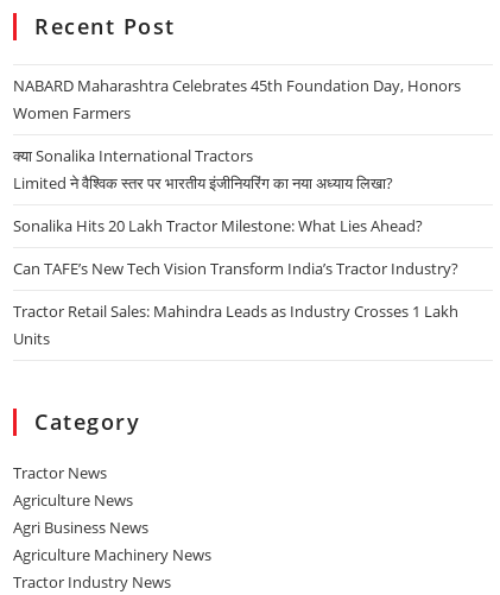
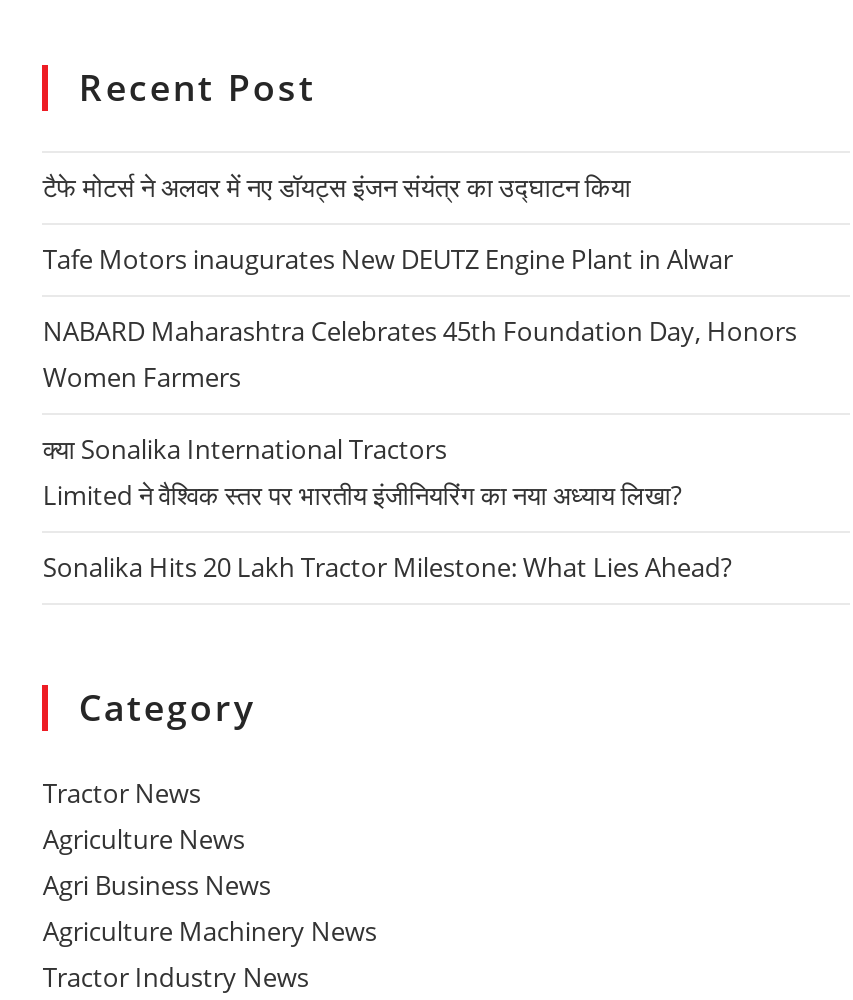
none -> [43,170,739,278] टैफे मोटर्स ने अलवर में नए डॉयट्स इंजन संयंत्र का उद्घाटन किया | Tafe Motors inaugurates New DEUTZ Engine Plant in Alwar
moved [14,75,461,236] -> [43,314,797,586]: NABARD Maharashtra Celebrates 45th Foundation Day, Honors | Women Farmers | क्या Sonalika International Tractors | Limited ने वैश्विक स्तर पर भारतीय इंजीनियरिंग का नया अध्याय लिखा? | Sonalika Hits 20 Lakh Tractor Milestone: What Lies Ahead?
[14,258,459,349] Can TAFE’s New Tech Vision Transform India’s Tractor Industry? | Tractor Retail Sales: Mahindra Leads as Industry Crosses 1 Lakh | Units -> none

